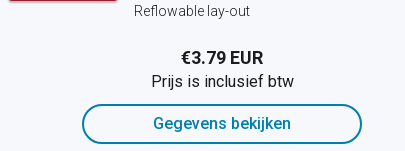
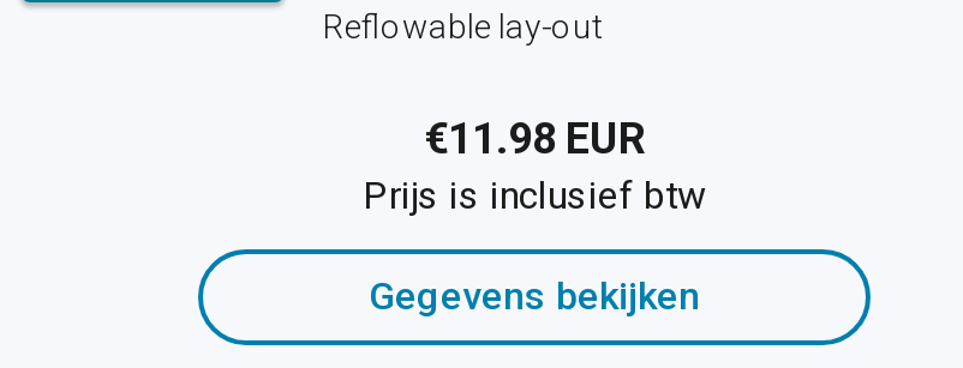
[181,47,263,68] €3.79 EUR -> [424,113,645,163] €11.98 EUR

